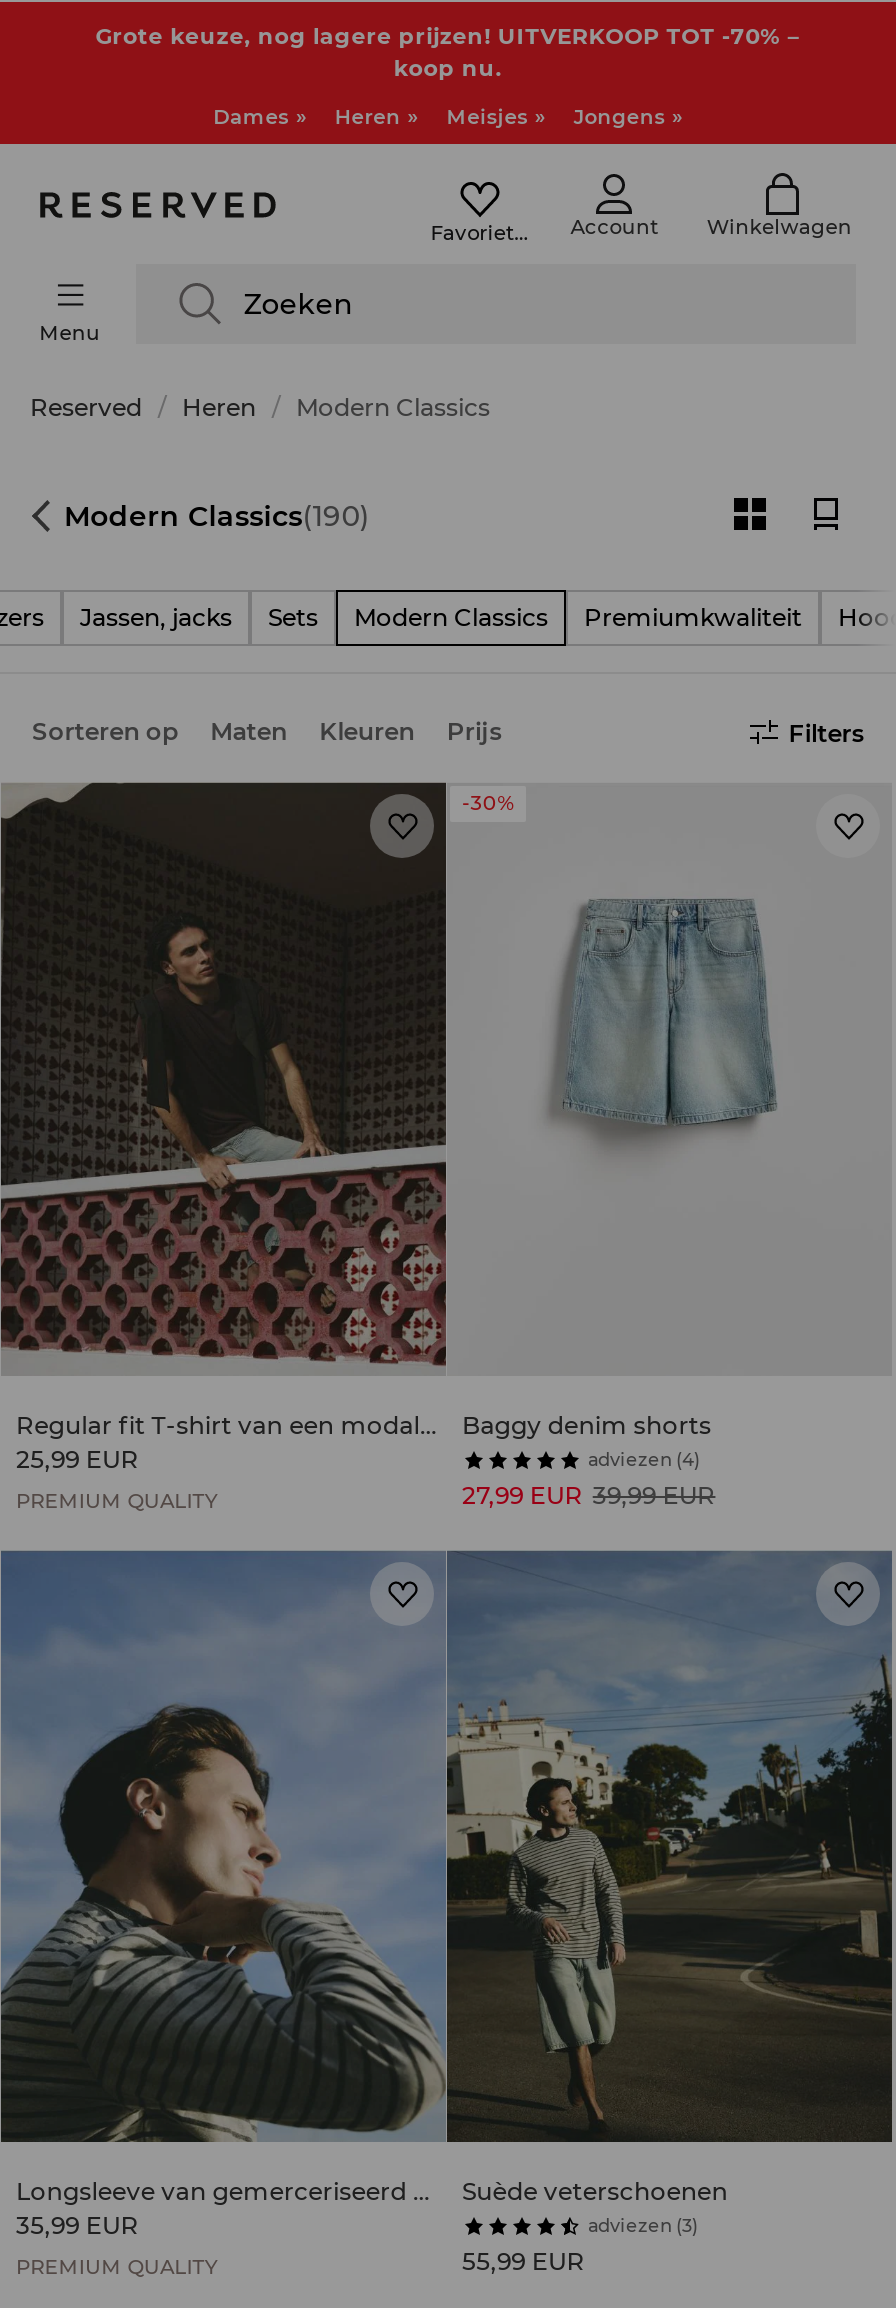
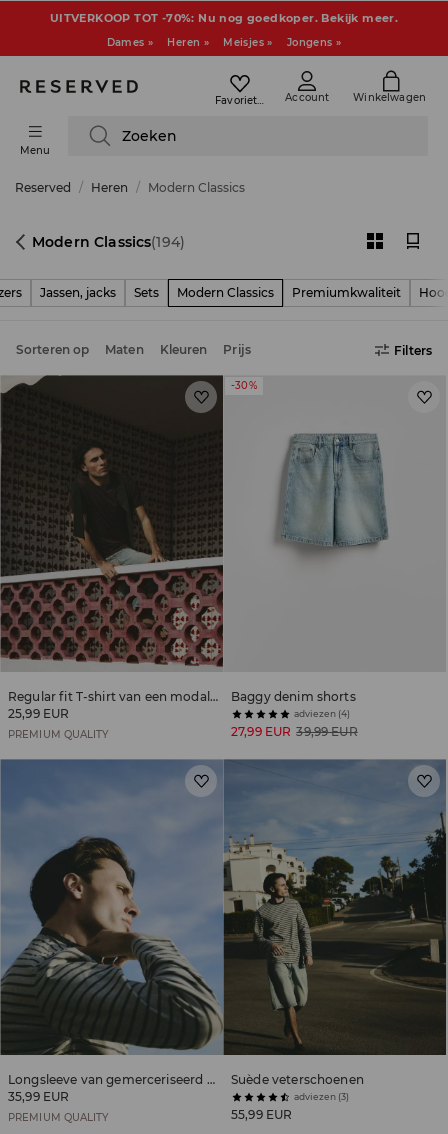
[95,22,801,82] Grote keuze, nog lagere prijzen! UITVERKOOP TOT -70% – | koop nu. -> [50,11,398,25] UITVERKOOP TOT -70%: Nu nog goedkoper. Bekijk meer.
[64,498,370,534] Modern Classics(190) -> [32,233,185,251] Modern Classics(194)

